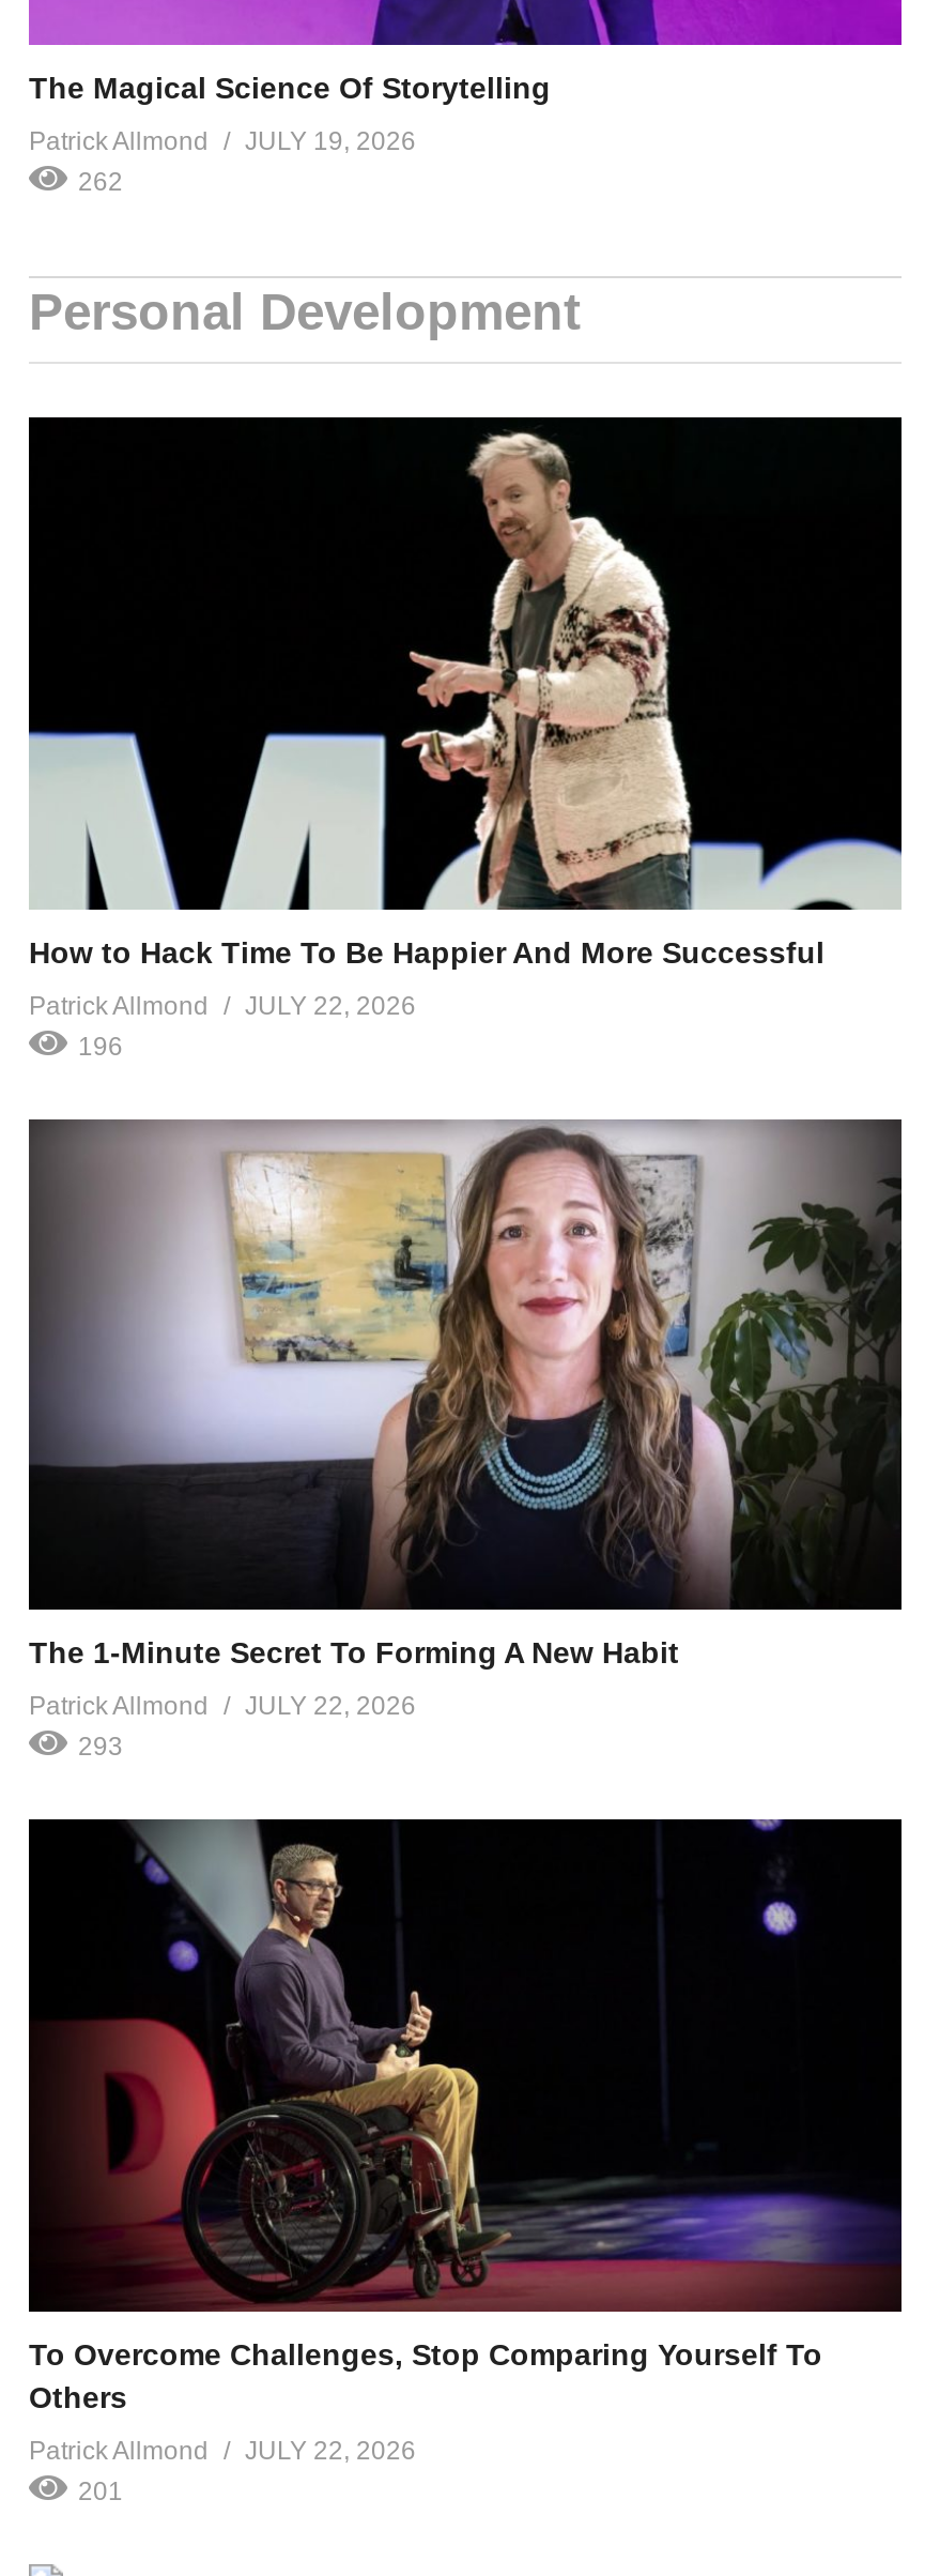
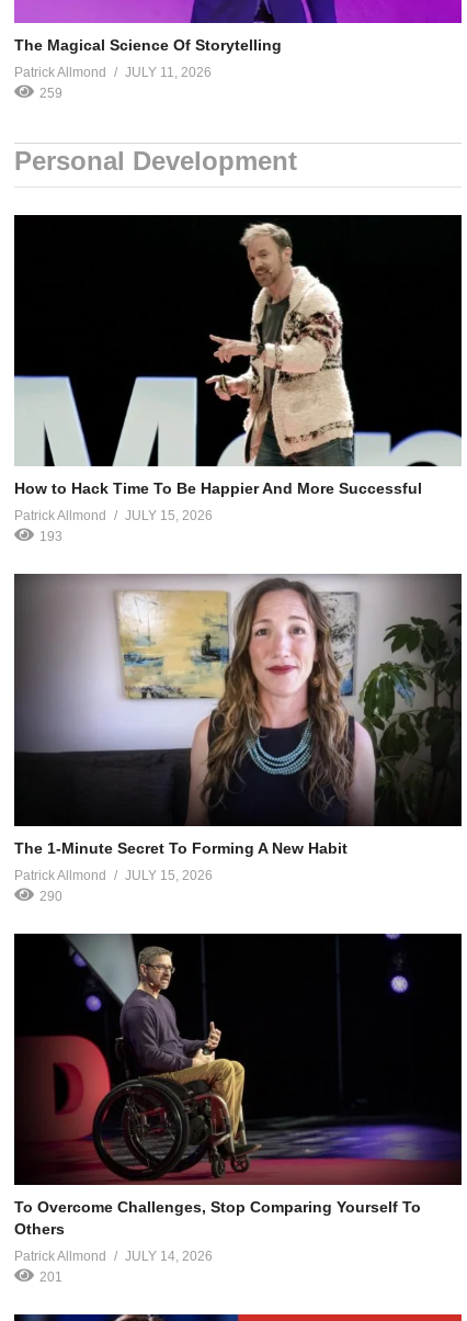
[29,126,416,156] Patrick Allmond JULY 19, 2026 -> [14,65,212,80] Patrick Allmond JULY 11, 2026
[78,167,123,197] 262 -> [39,86,62,101] 259
[29,991,416,1021] Patrick Allmond JULY 22, 2026 -> [14,508,213,523] Patrick Allmond JULY 15, 2026
[78,1032,123,1062] 196 -> [39,529,62,544] 193
[29,1692,416,1722] Patrick Allmond JULY 22, 2026 -> [14,868,213,883] Patrick Allmond JULY 15, 2026
[78,1733,123,1763] 293 -> [39,888,62,904] 290
[29,2436,416,2466] Patrick Allmond JULY 22, 2026 -> [14,1249,213,1264] Patrick Allmond JULY 14, 2026

